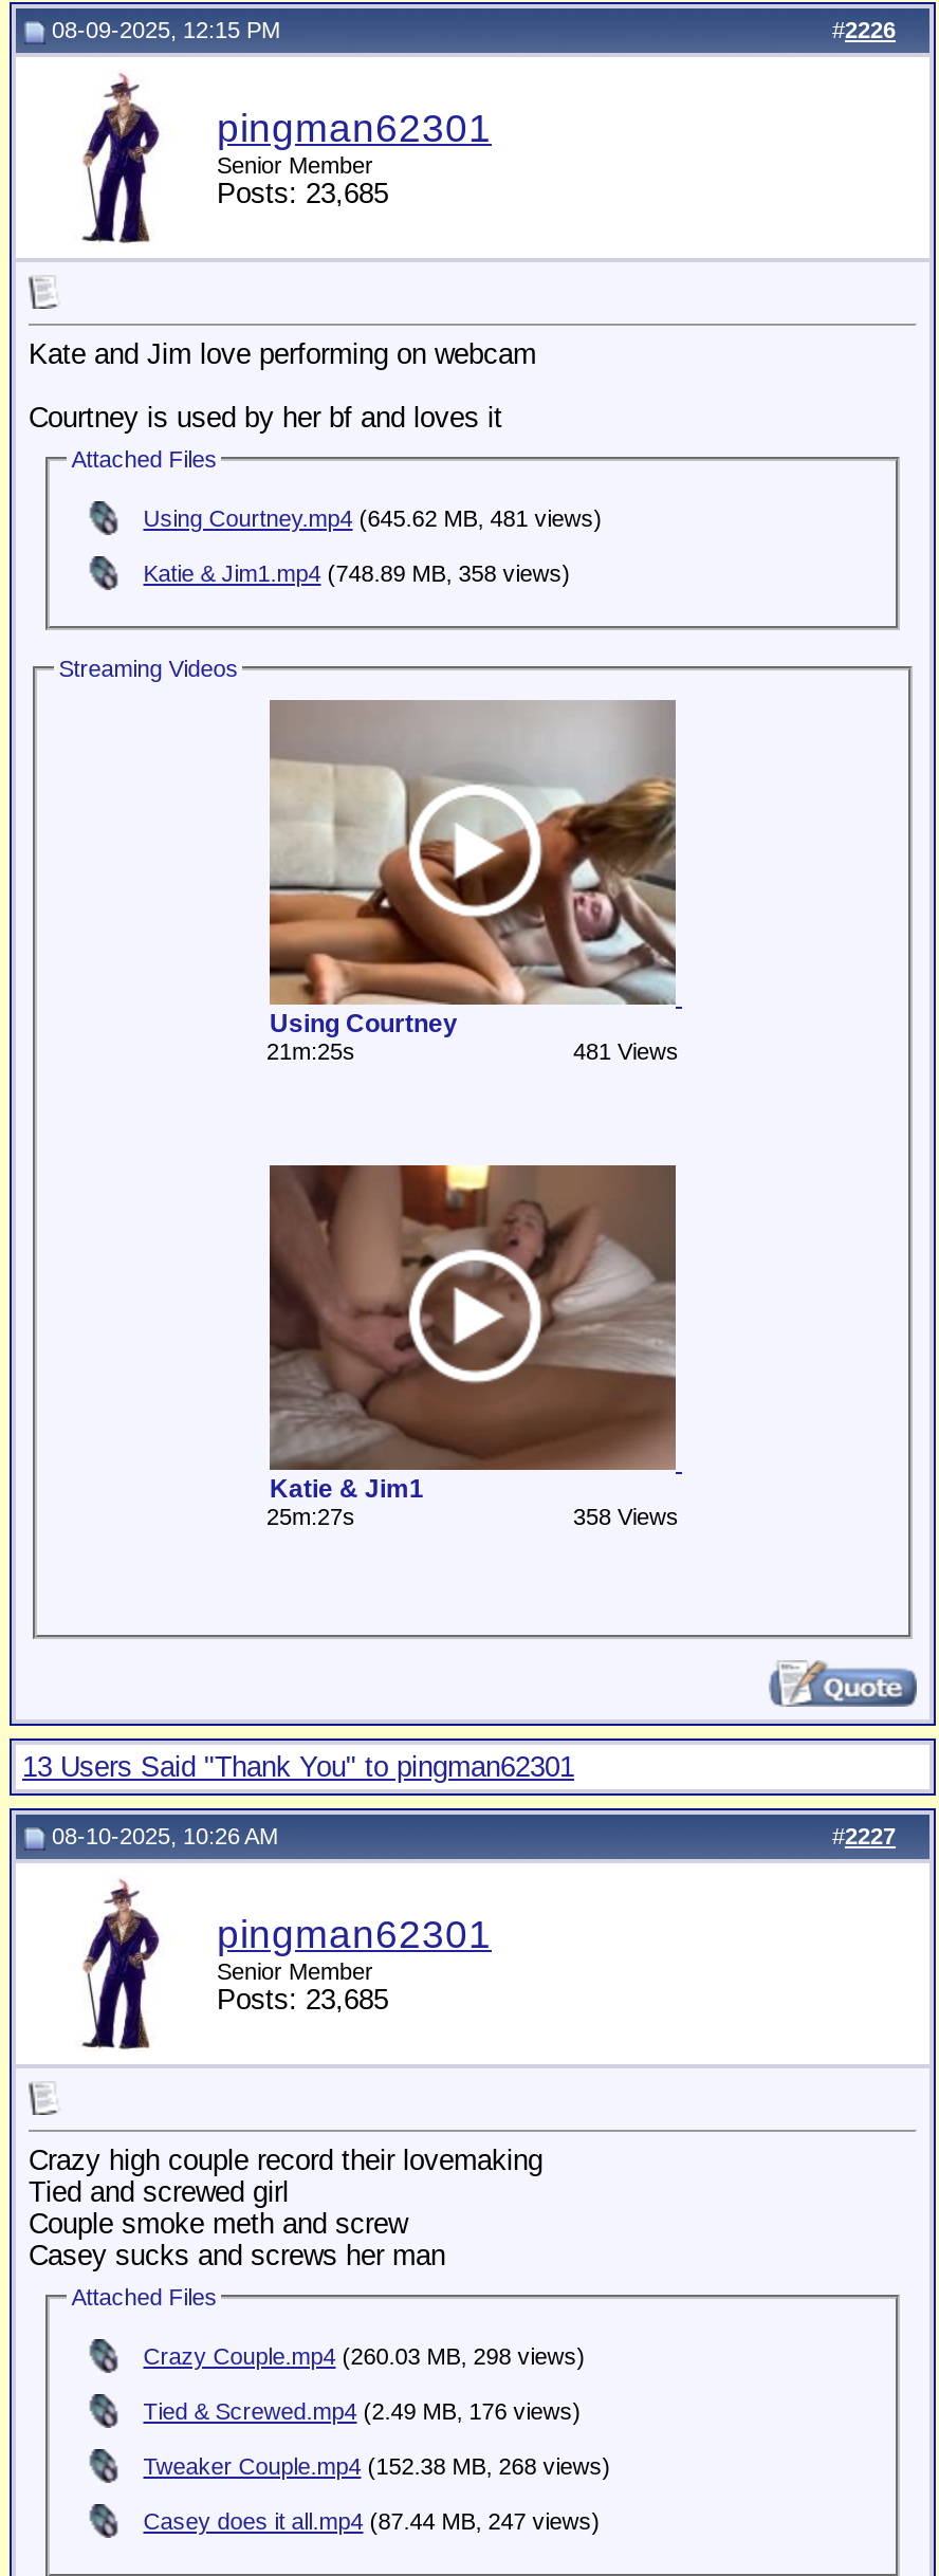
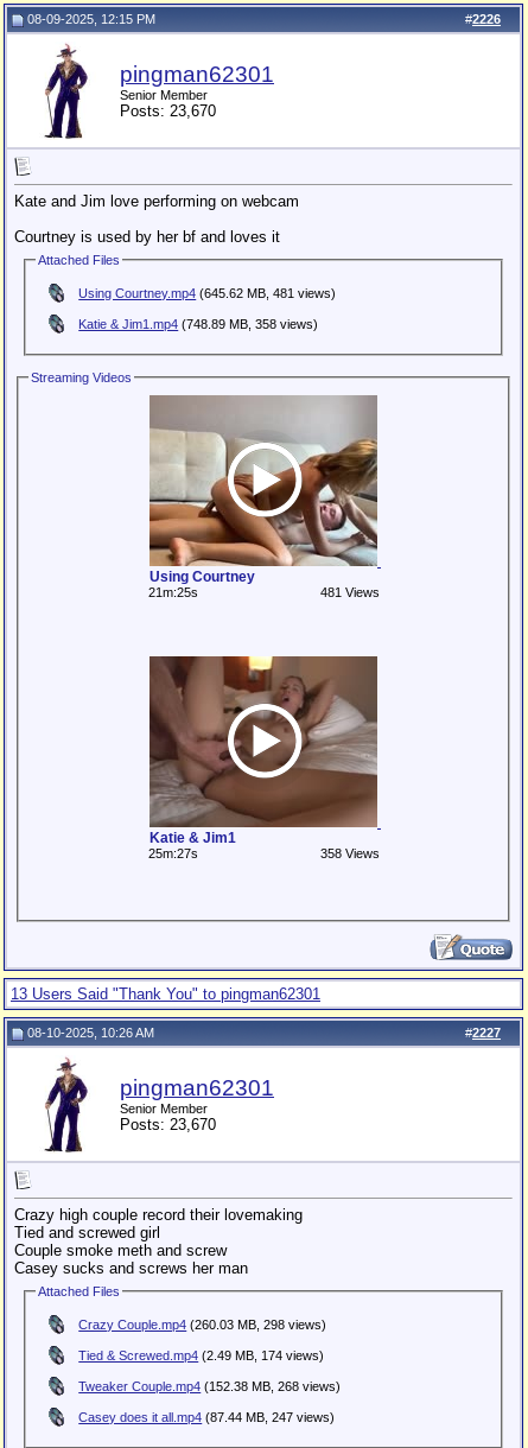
[217,178,388,209] Posts: 23,685 -> [120,102,216,120] Posts: 23,670
[217,1984,388,2016] Posts: 23,685 -> [120,1116,216,1133] Posts: 23,670
[143,2399,581,2424] Tied & Screwed.mp4 (2.49 MB, 176 views) -> [79,1349,324,1363] Tied & Screwed.mp4 (2.49 MB, 174 views)

